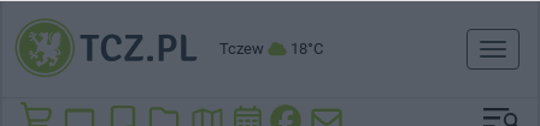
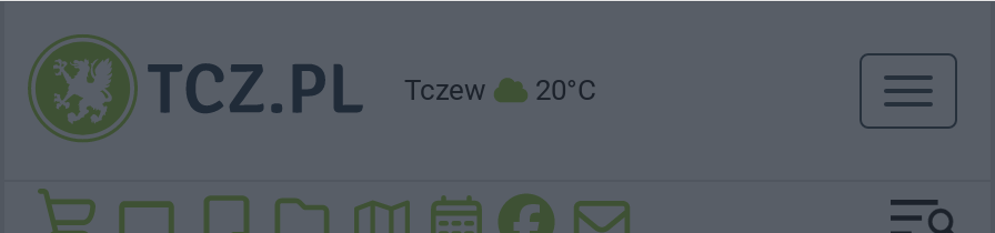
[219,40,323,58] Tczew 18°C -> [404,73,595,107] Tczew 20°C

